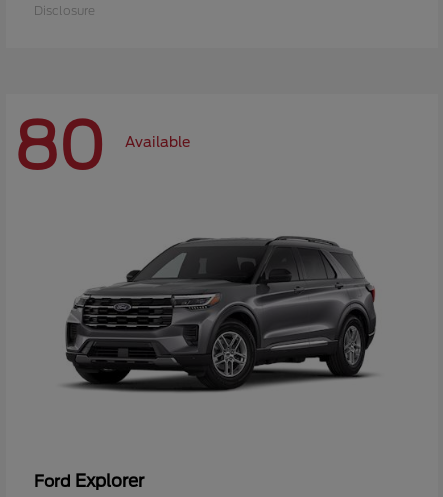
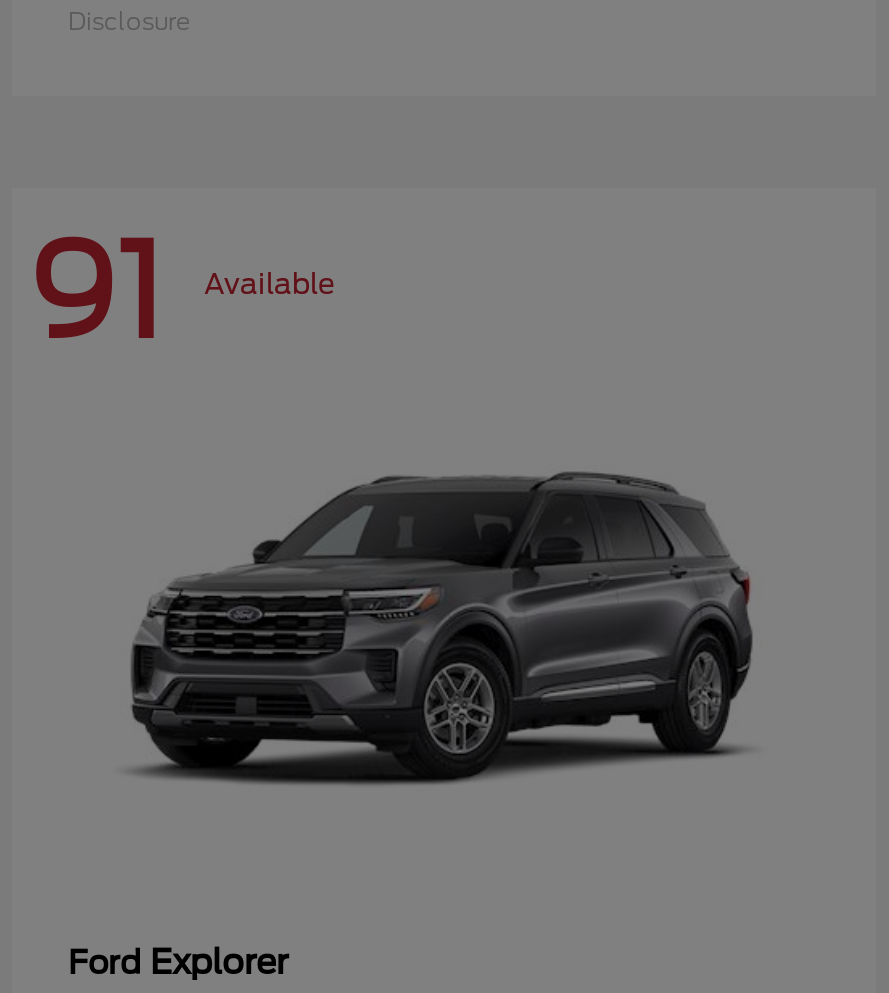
[14,108,190,184] 80 Available -> [28,217,334,369] 91 Available

